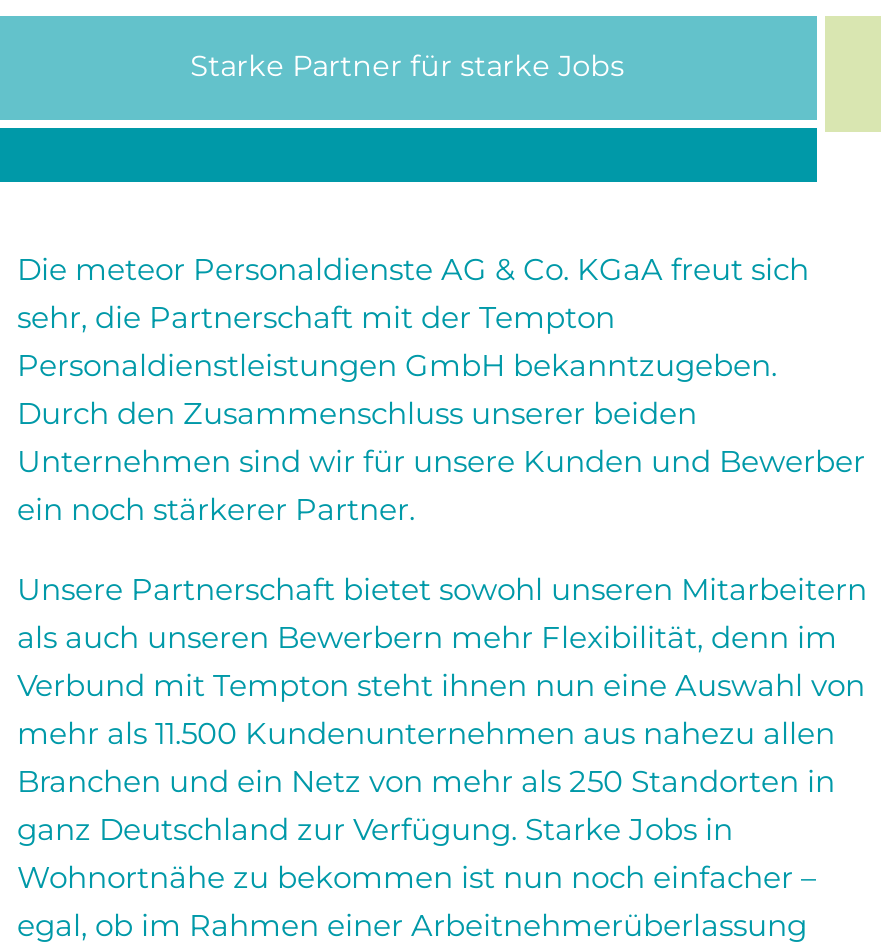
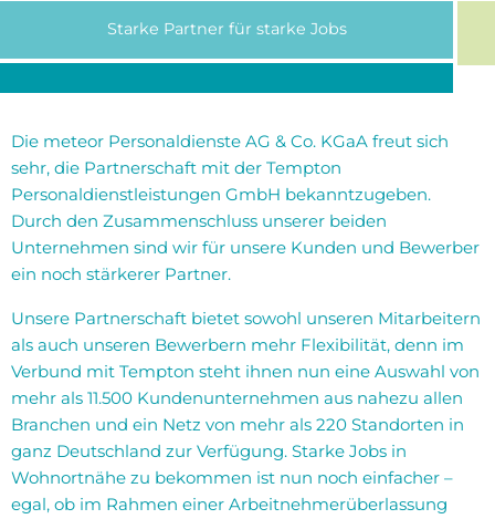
[17,762,835,800] Branchen und ein Netz von mehr als 250 Standorten in -> [11,414,464,435] Branchen und ein Netz von mehr als 220 Standorten in

